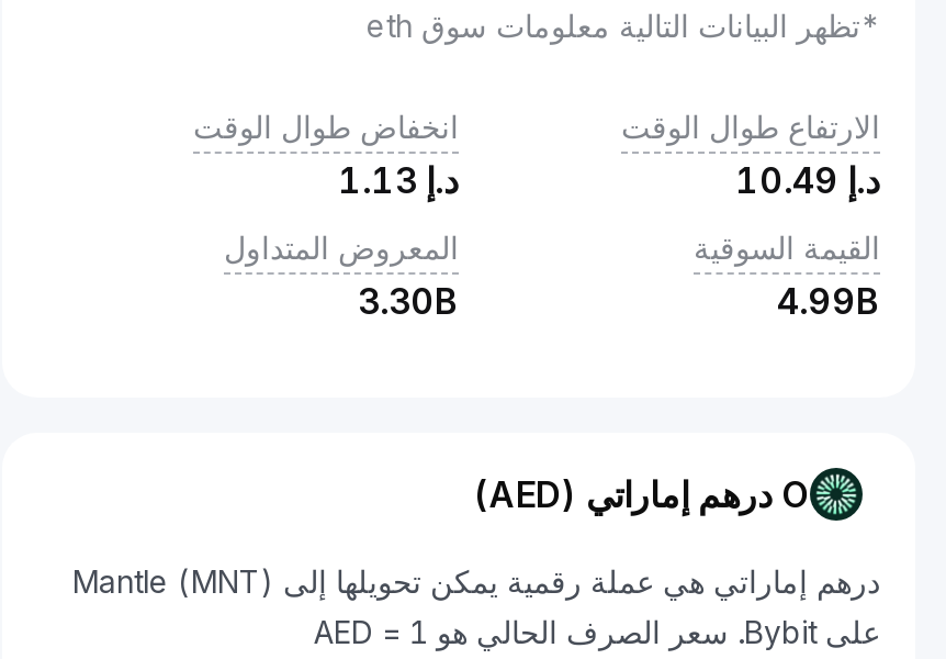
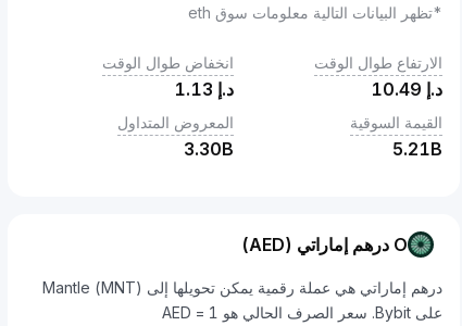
[777,279,880,323] 4.99B -> [392,138,442,160] 5.21B

